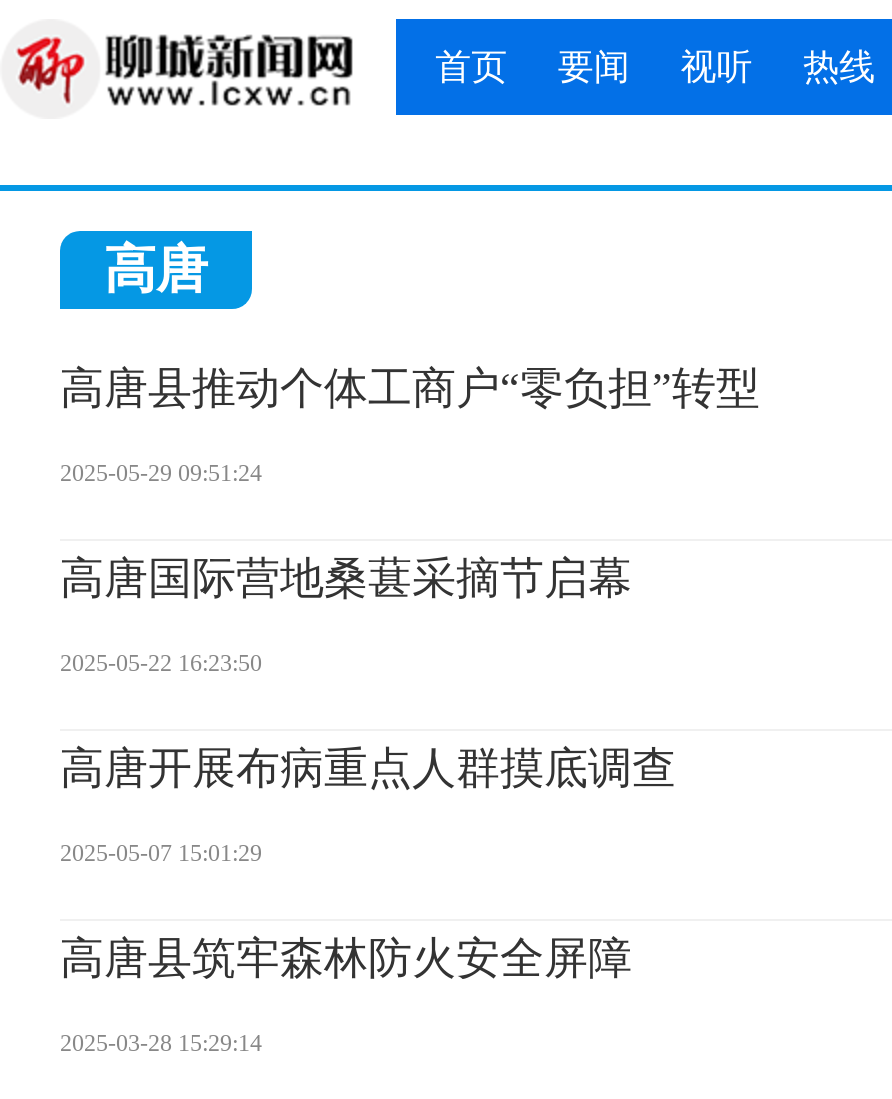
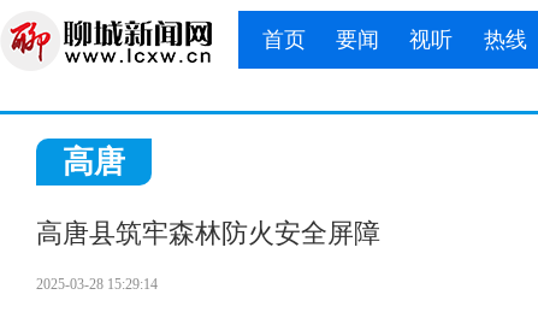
[60,363,760,867] 高唐县推动个体工商户“零负担”转型 | 2025-05-29 09:51:24 | 高唐国际营地桑葚采摘节启幕 | 2025-05-22 16:23:50 | 高唐开展布病重点人群摸底调查 | 2025-05-07 15:01:29 -> none

